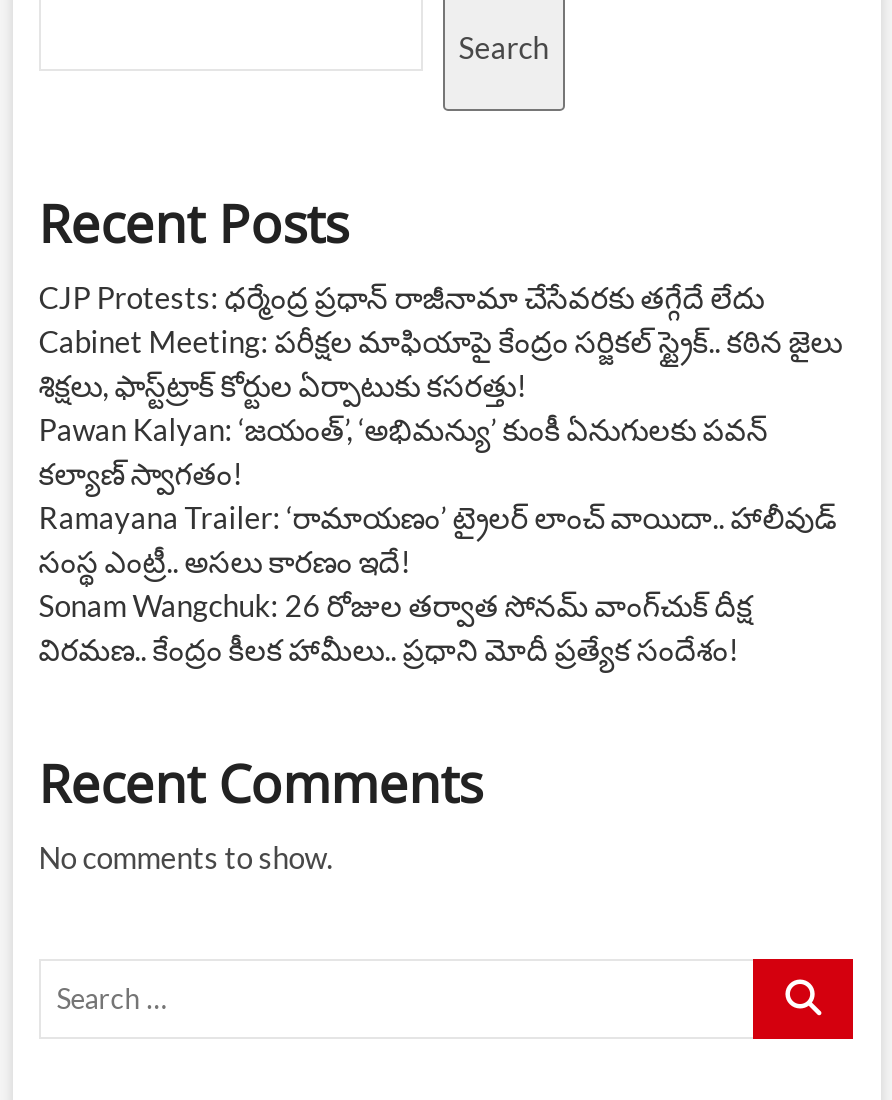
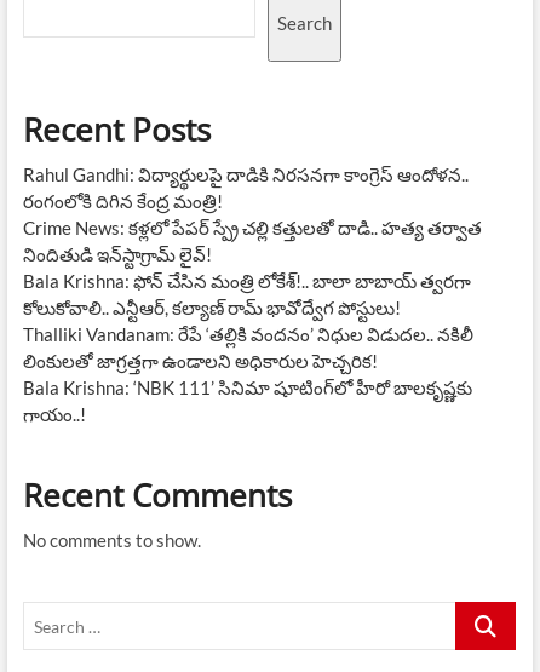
[39,278,843,666] CJP Protests: ధర్మేంద్ర ప్రధాన్ రాజీనామా చేసేవరకు తగ్గేదే లేదు | Cabinet Meeting: పరీక్షల మాఫియాపై కేంద్రం సర్జికల్ స్ట్రైక్.. కఠిన జైలు | శిక్షలు, ఫాస్ట్‌ట్రాక్ కోర్టుల ఏర్పాటుకు కసరత్తు! | Pawan Kalyan: ‘జయంత్’, ‘అభిమన్యు’ కుంకీ ఏనుగులకు పవన్ | కల్యాణ్ స్వాగతం! | Ramayana Trailer: ‘రామాయణం’ ట్రైలర్ లాంచ్ వాయిదా.. హాలీవుడ్ | సంస్థ ఎంట్రీ.. అసలు కారణం ఇదే! | Sonam Wangchuk: 26 రోజుల తర్వాత సోనమ్ వాంగ్‌చుక్ దీక్ష | విరమణ.. కేంద్రం కీలక హామీలు.. ప్రధాని మోదీ ప్రత్యేక సందేశం! -> [23,164,482,426] Rahul Gandhi: విద్యార్థులపై దాడికి నిరసనగా కాంగ్రెస్ ఆందోళన.. | రంగంలోకి దిగిన కేంద్ర మంత్రి! | Crime News: కళ్లలో పేపర్ స్ప్రే చల్లి కత్తులతో దాడి.. హత్య తర్వాత | నిందితుడి ఇన్‌స్టాగ్రామ్ లైవ్! | Bala Krishna: ఫోన్ చేసిన మంత్రి లోకేశ్!.. బాలా బాబాయ్ త్వరగా | కోలుకోవాలి.. ఎన్టీఆర్, కల్యాణ్ రామ్ భావోద్వేగ పోస్టులు! | Thalliki Vandanam: రేపే ‘తల్లికి వందనం’ నిధుల విడుదల.. నకిలీ | లింకులతో జాగ్రత్తగా ఉండాలని అధికారుల హెచ్చరిక! | Bala Krishna: ‘NBK 111’ సినిమా షూటింగ్‌లో హీరో బాలకృష్ణకు | గాయం..!

